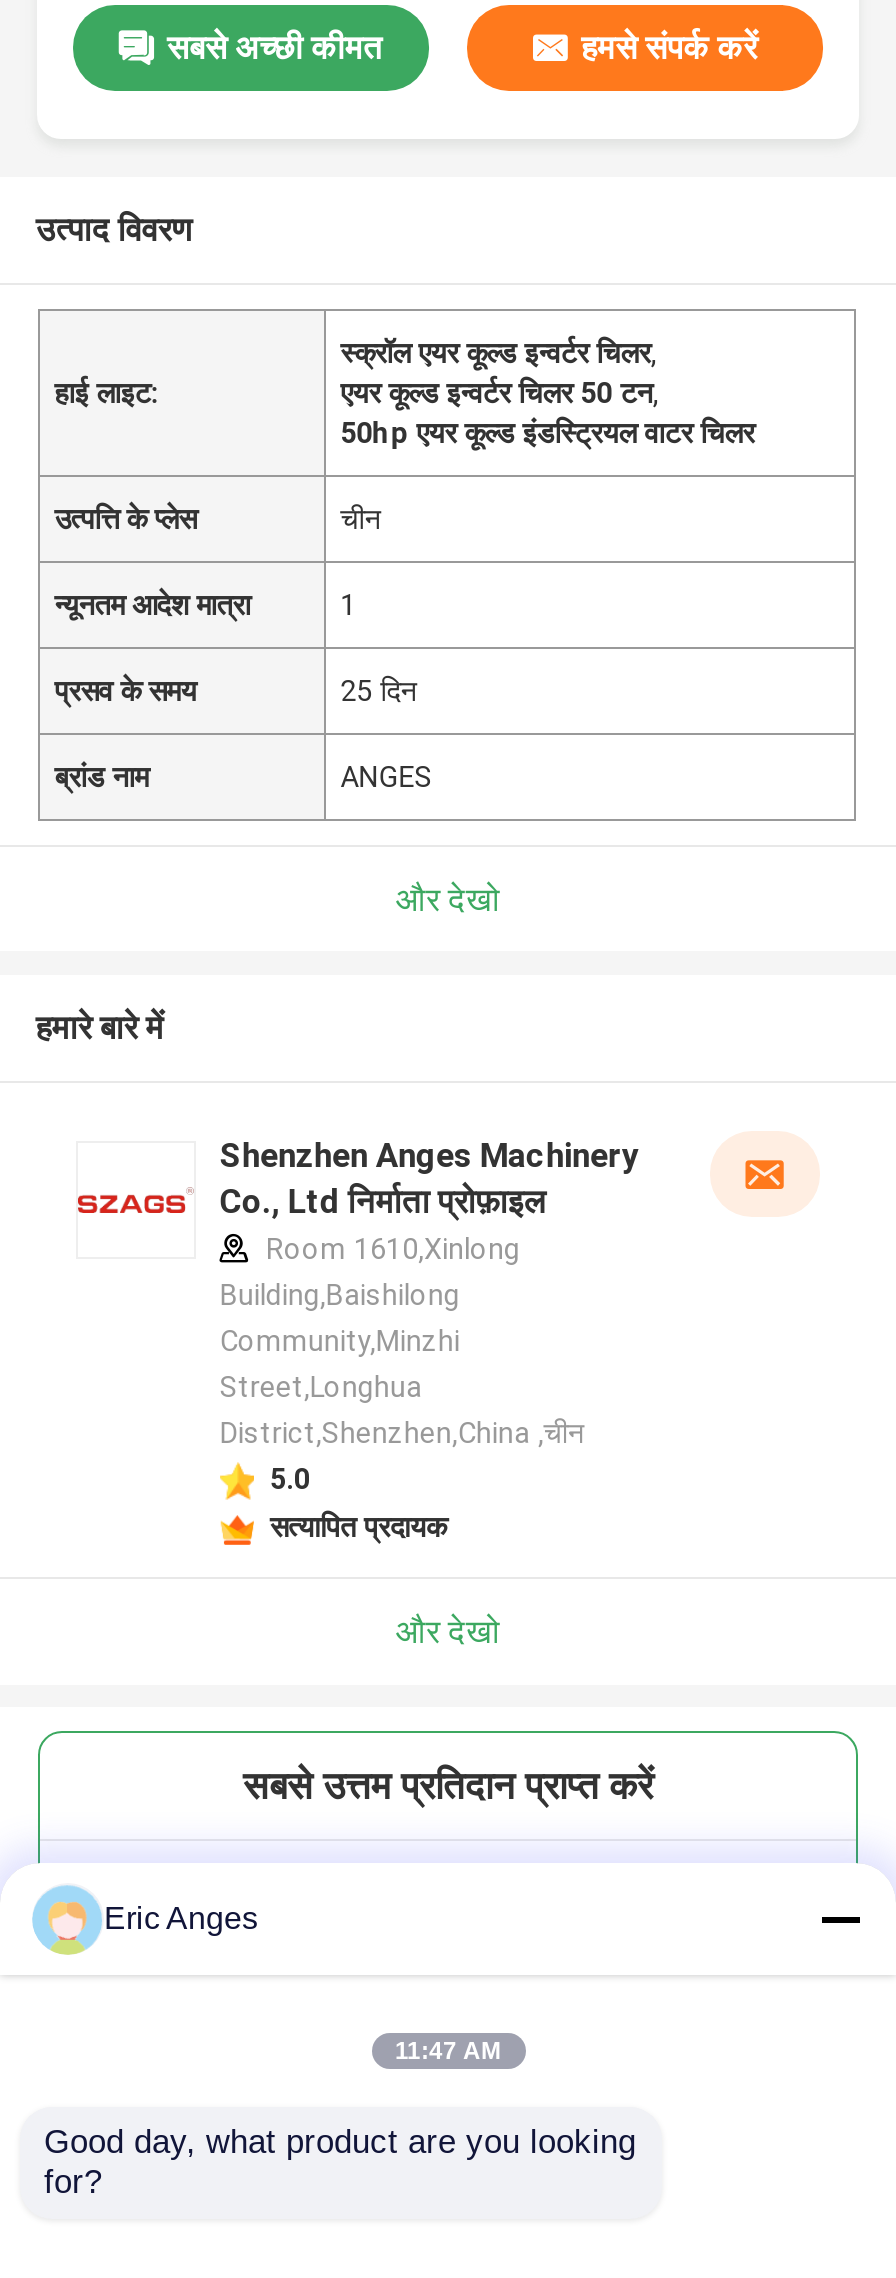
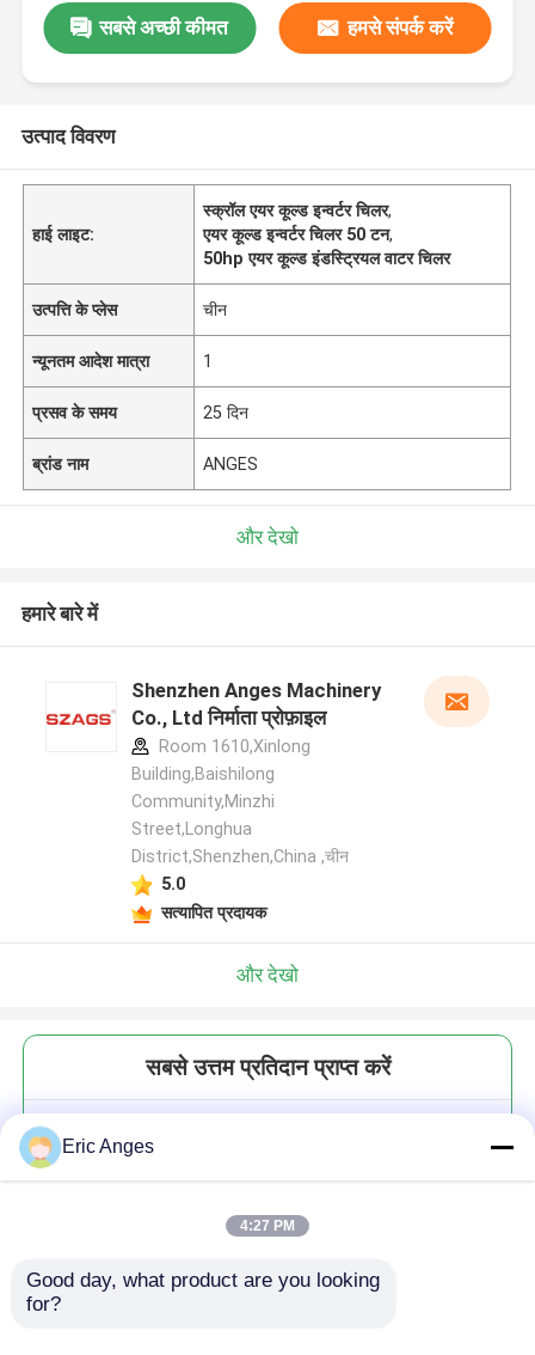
[395,2037,501,2065] 11:47 AM -> [240,1217,295,1234] 4:27 PM

